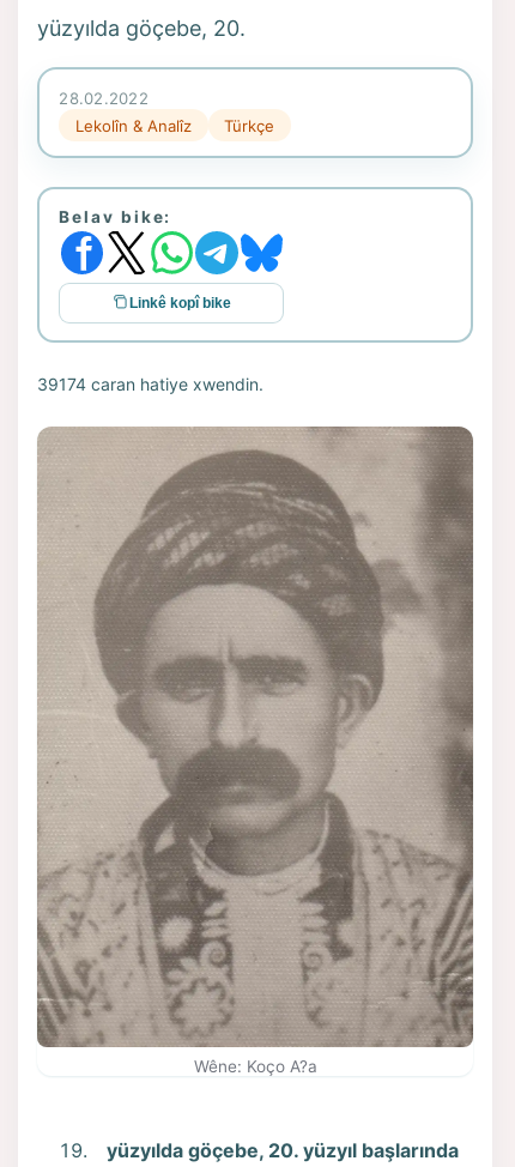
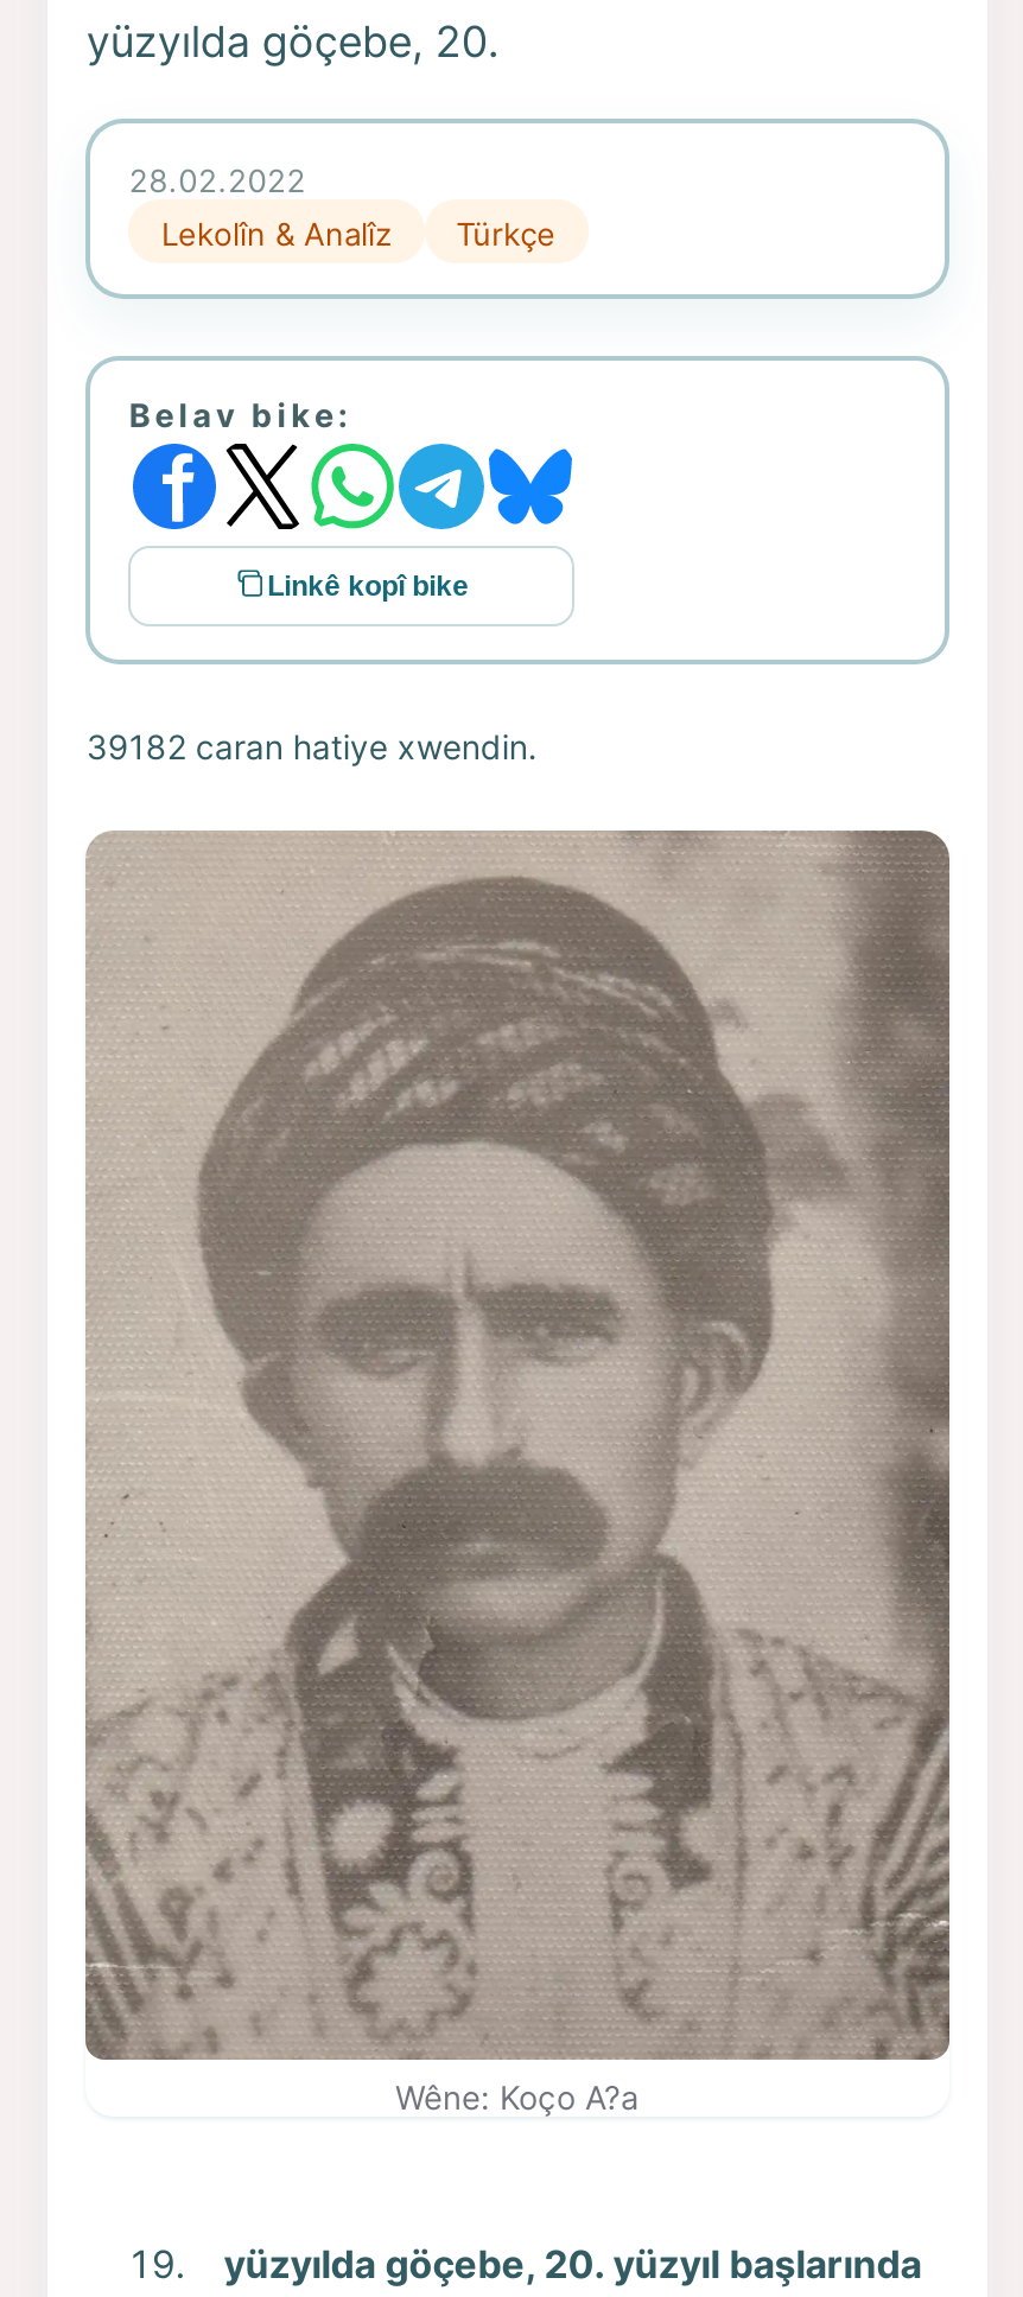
[38,374,264,394] 39174 caran hatiye xwendin. -> [86,726,537,766] 39182 caran hatiye xwendin.

